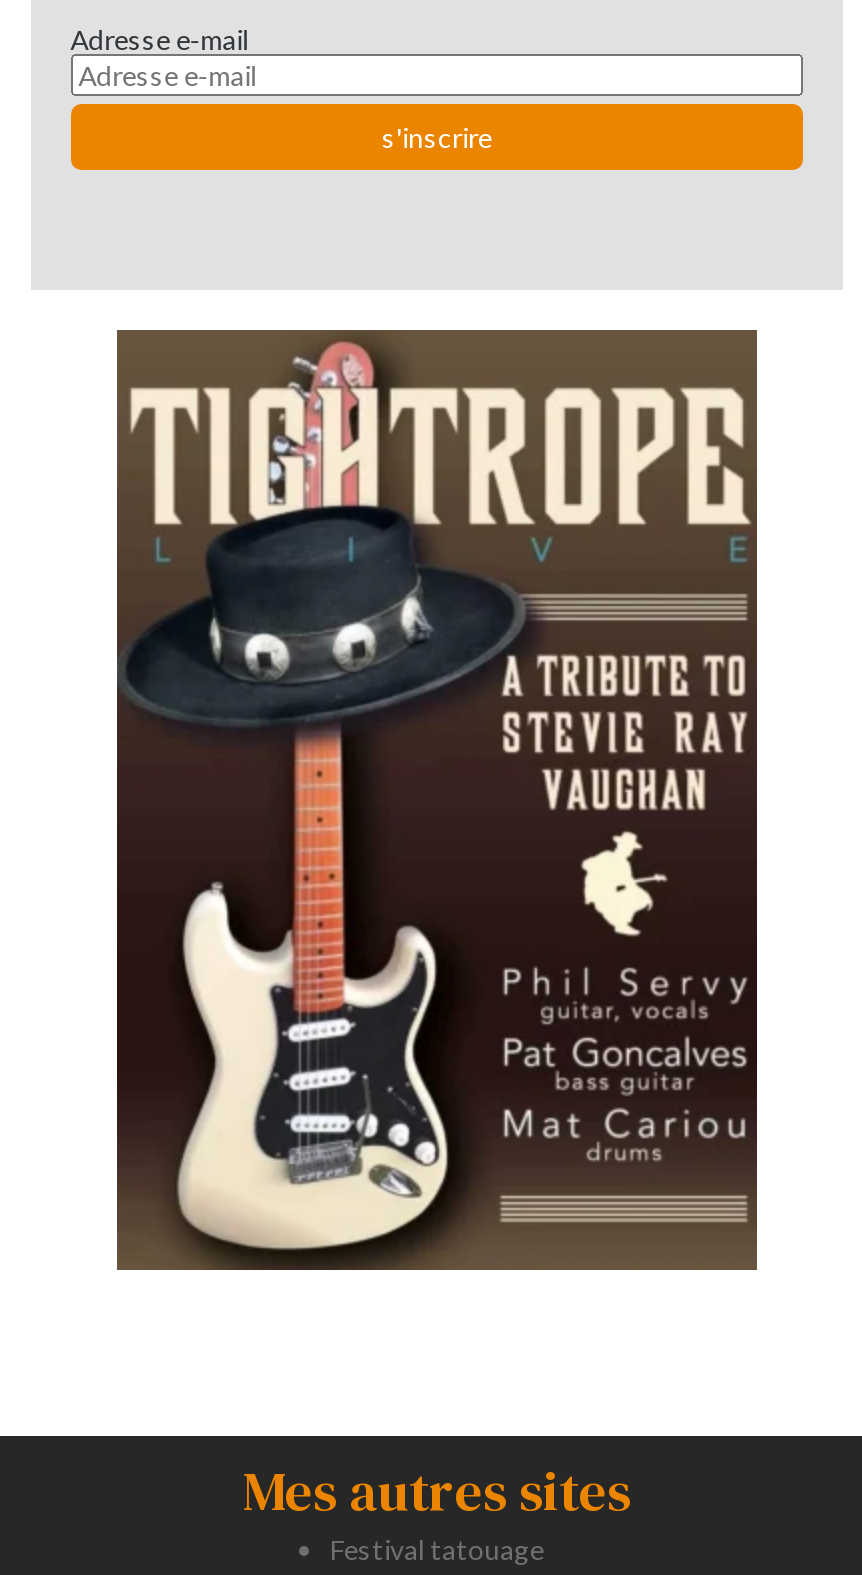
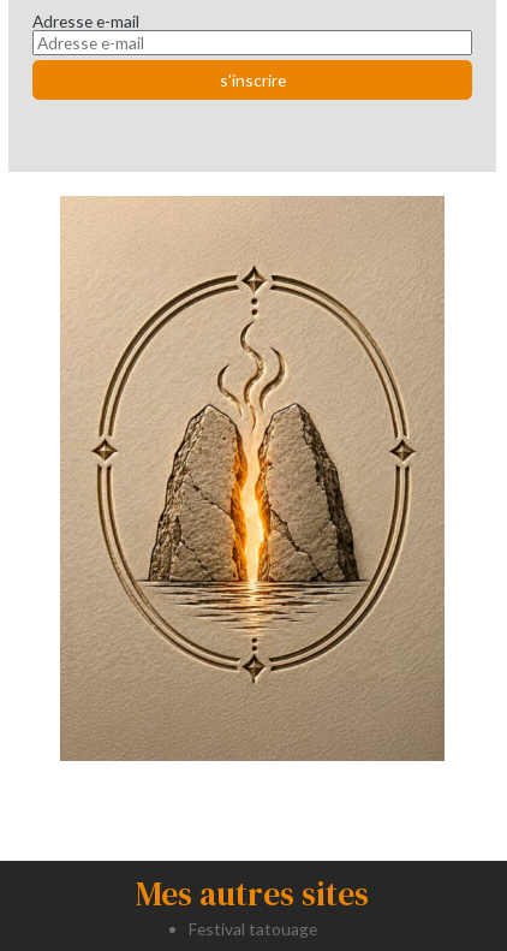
[115,330,759,1272] [image] -> [60,197,446,762] [image]

